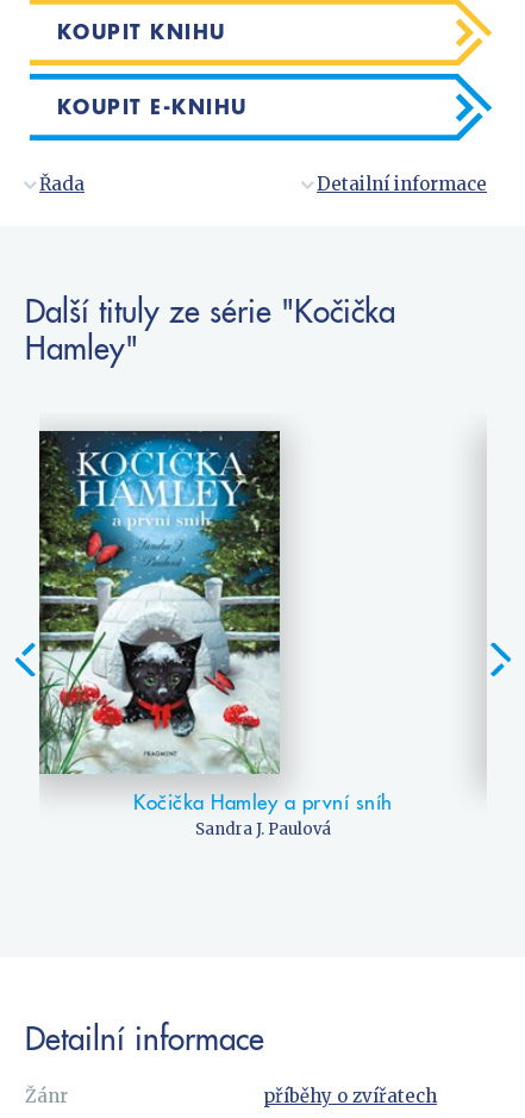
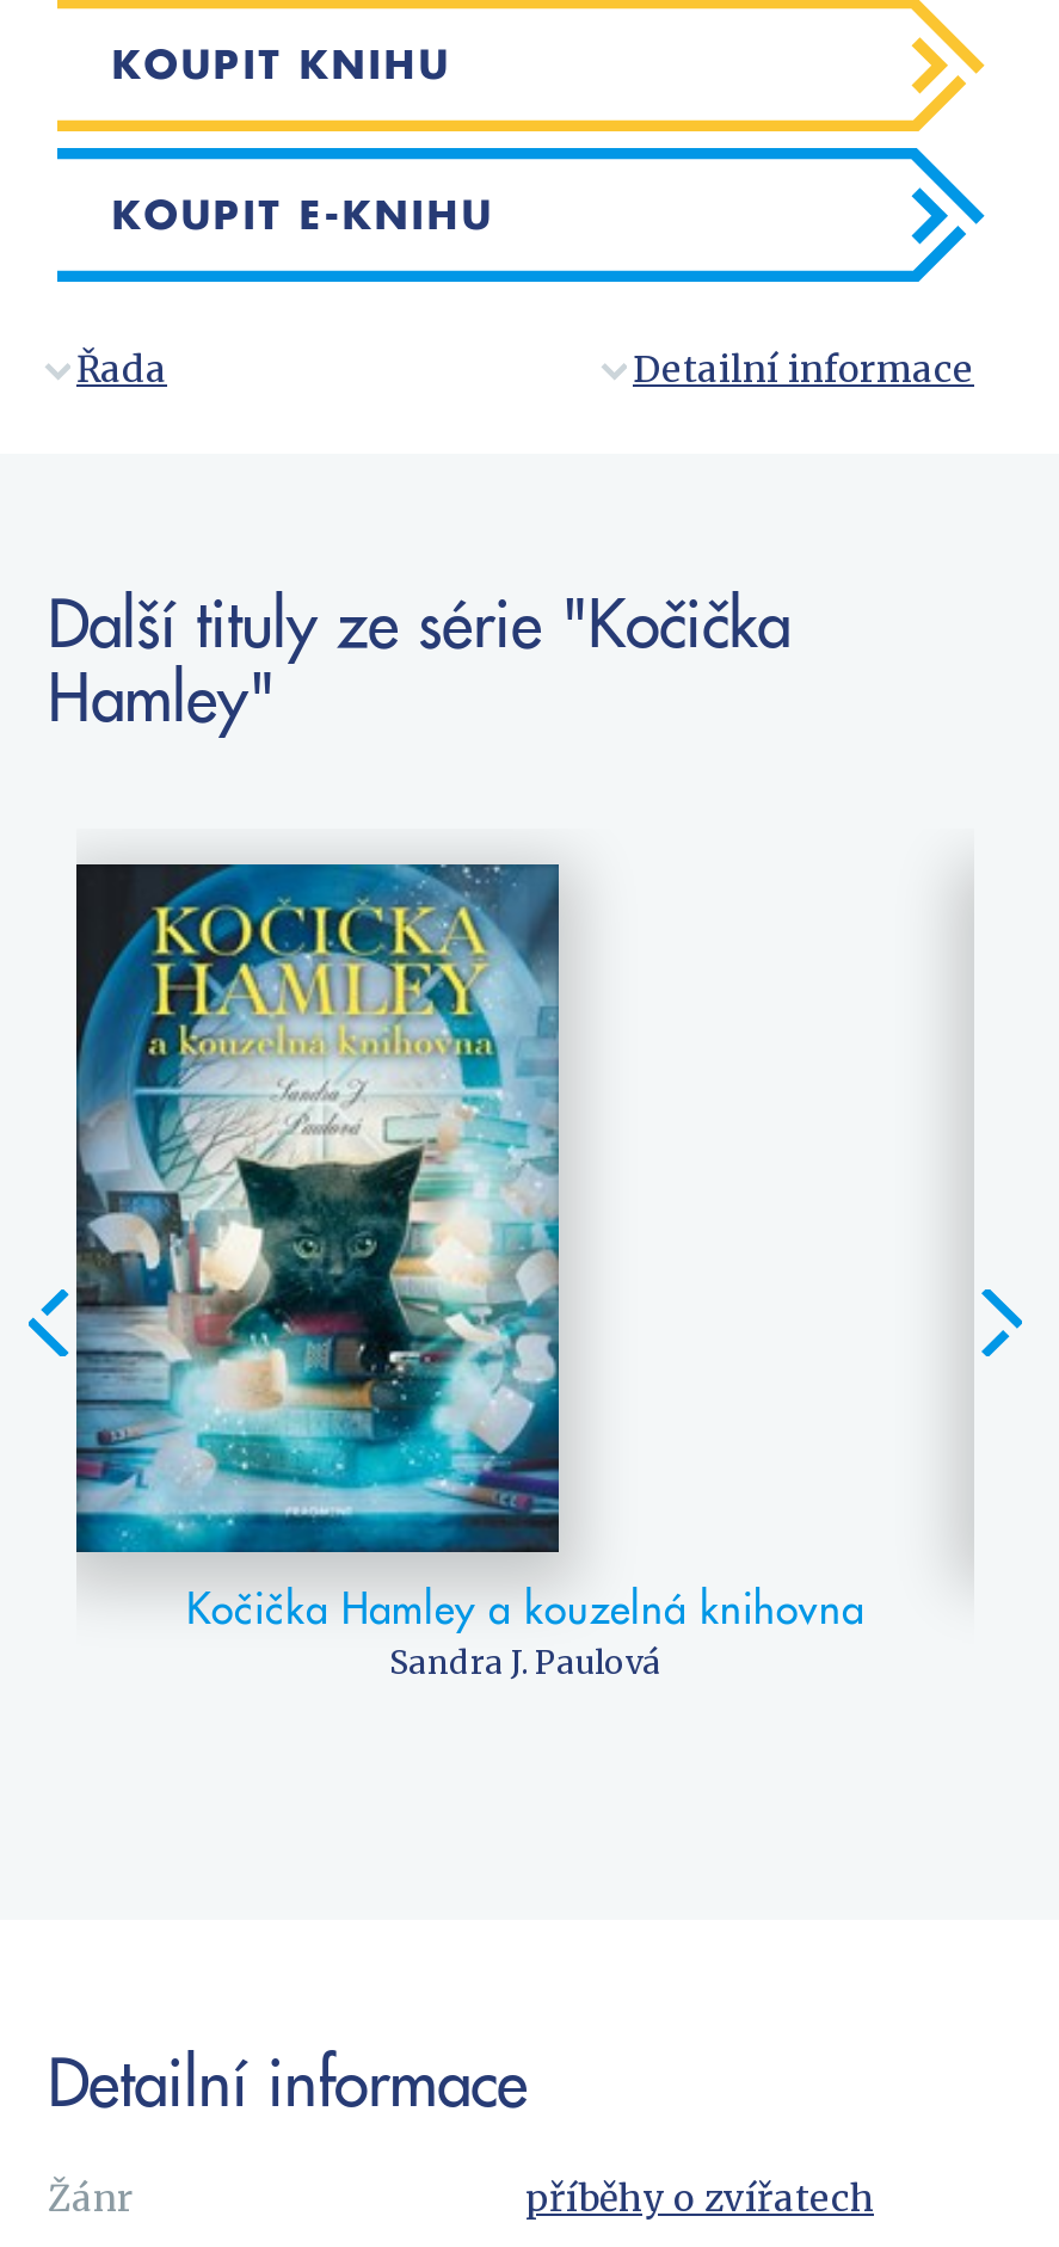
[38,430,393,816] [image] | Kočička Hamley a první sníh -> [74,862,864,1636] [image] | Kočička Hamley a kouzelná knihovna

